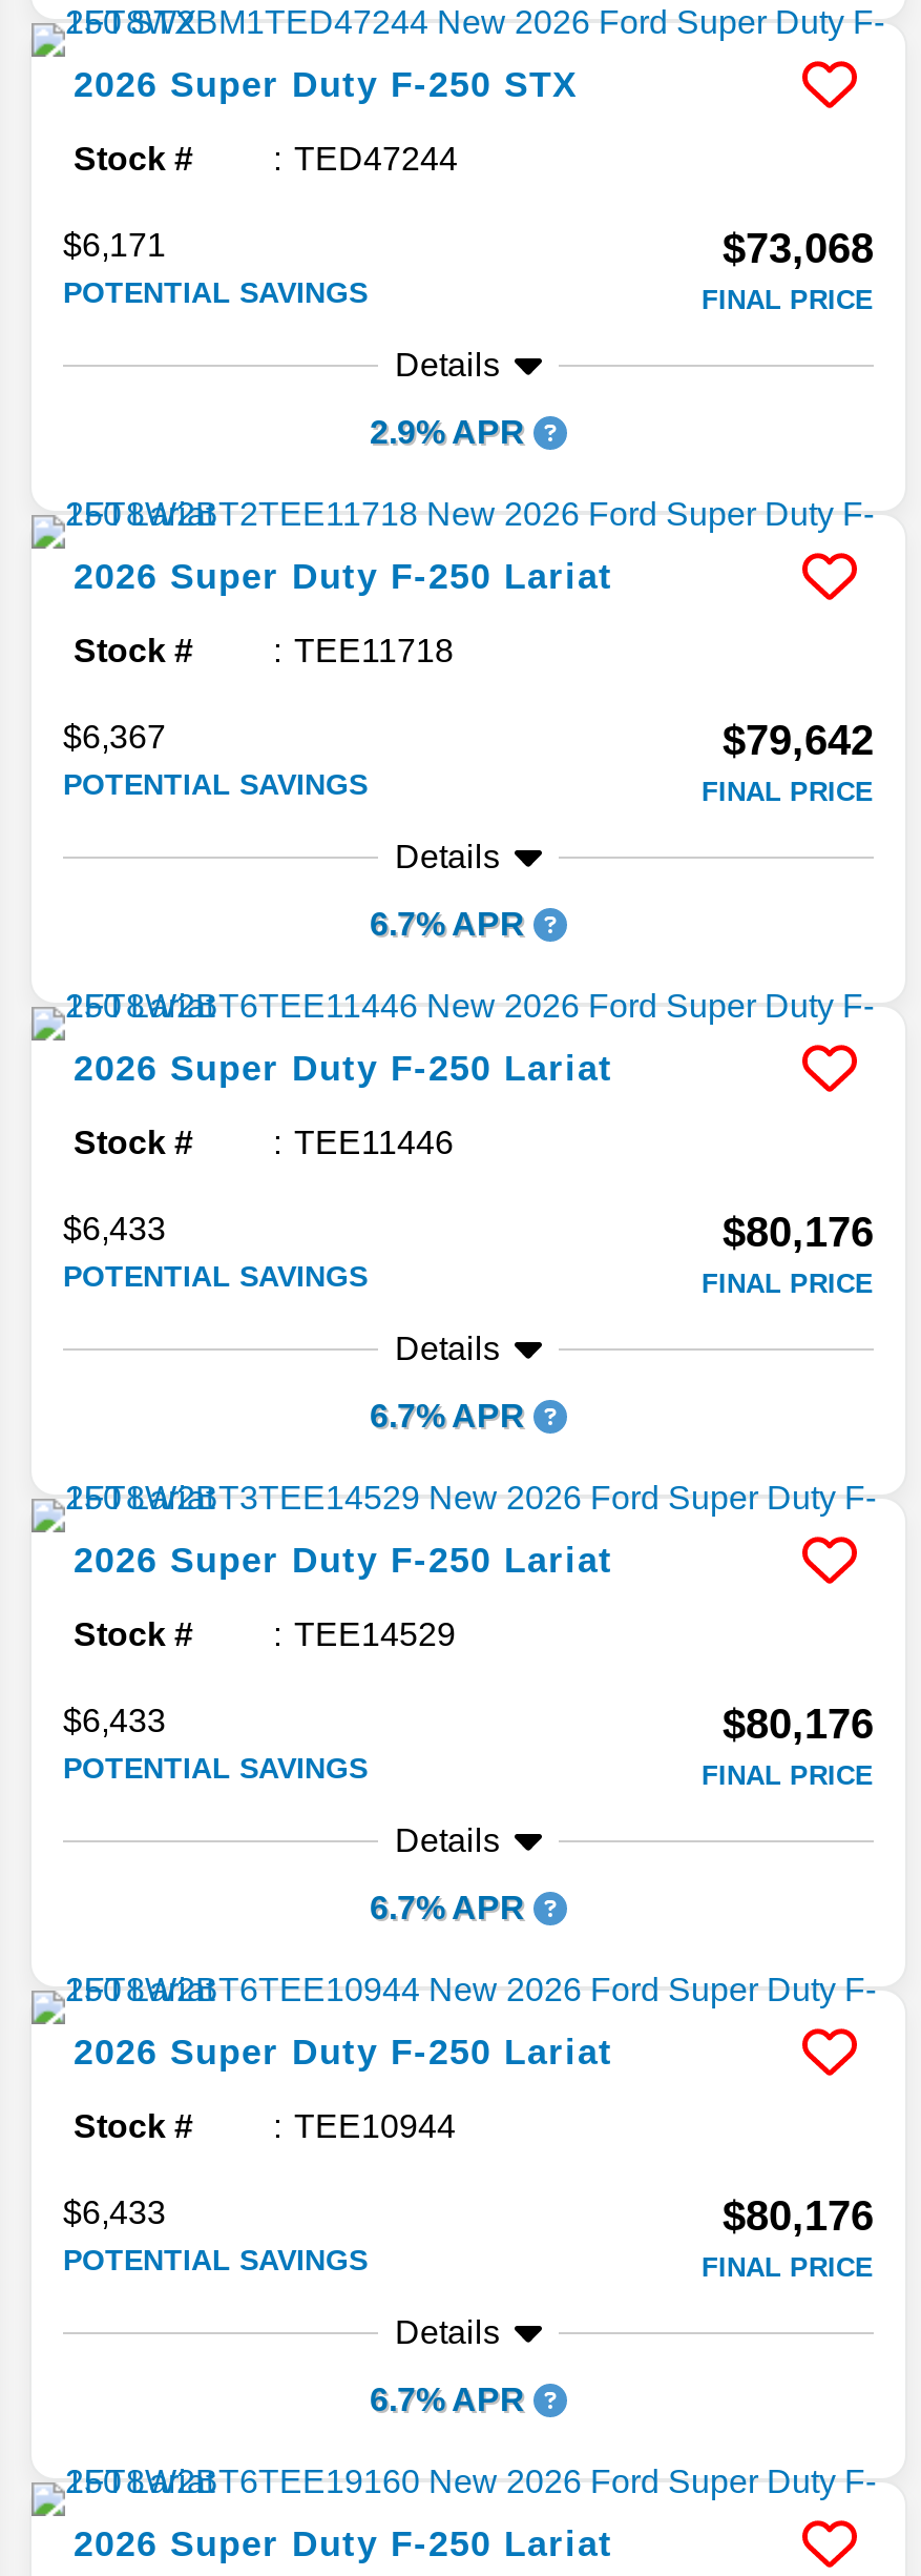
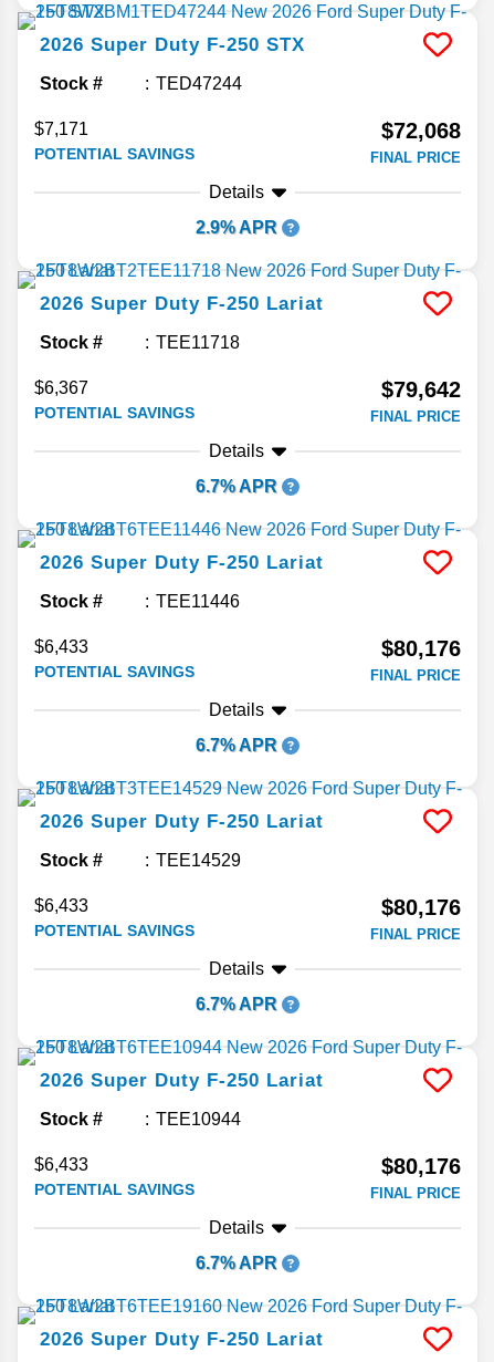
[63,228,166,264] $6,171 -> [34,120,88,139] $7,171
[723,226,874,272] $73,068 -> [381,119,461,143] $72,068

